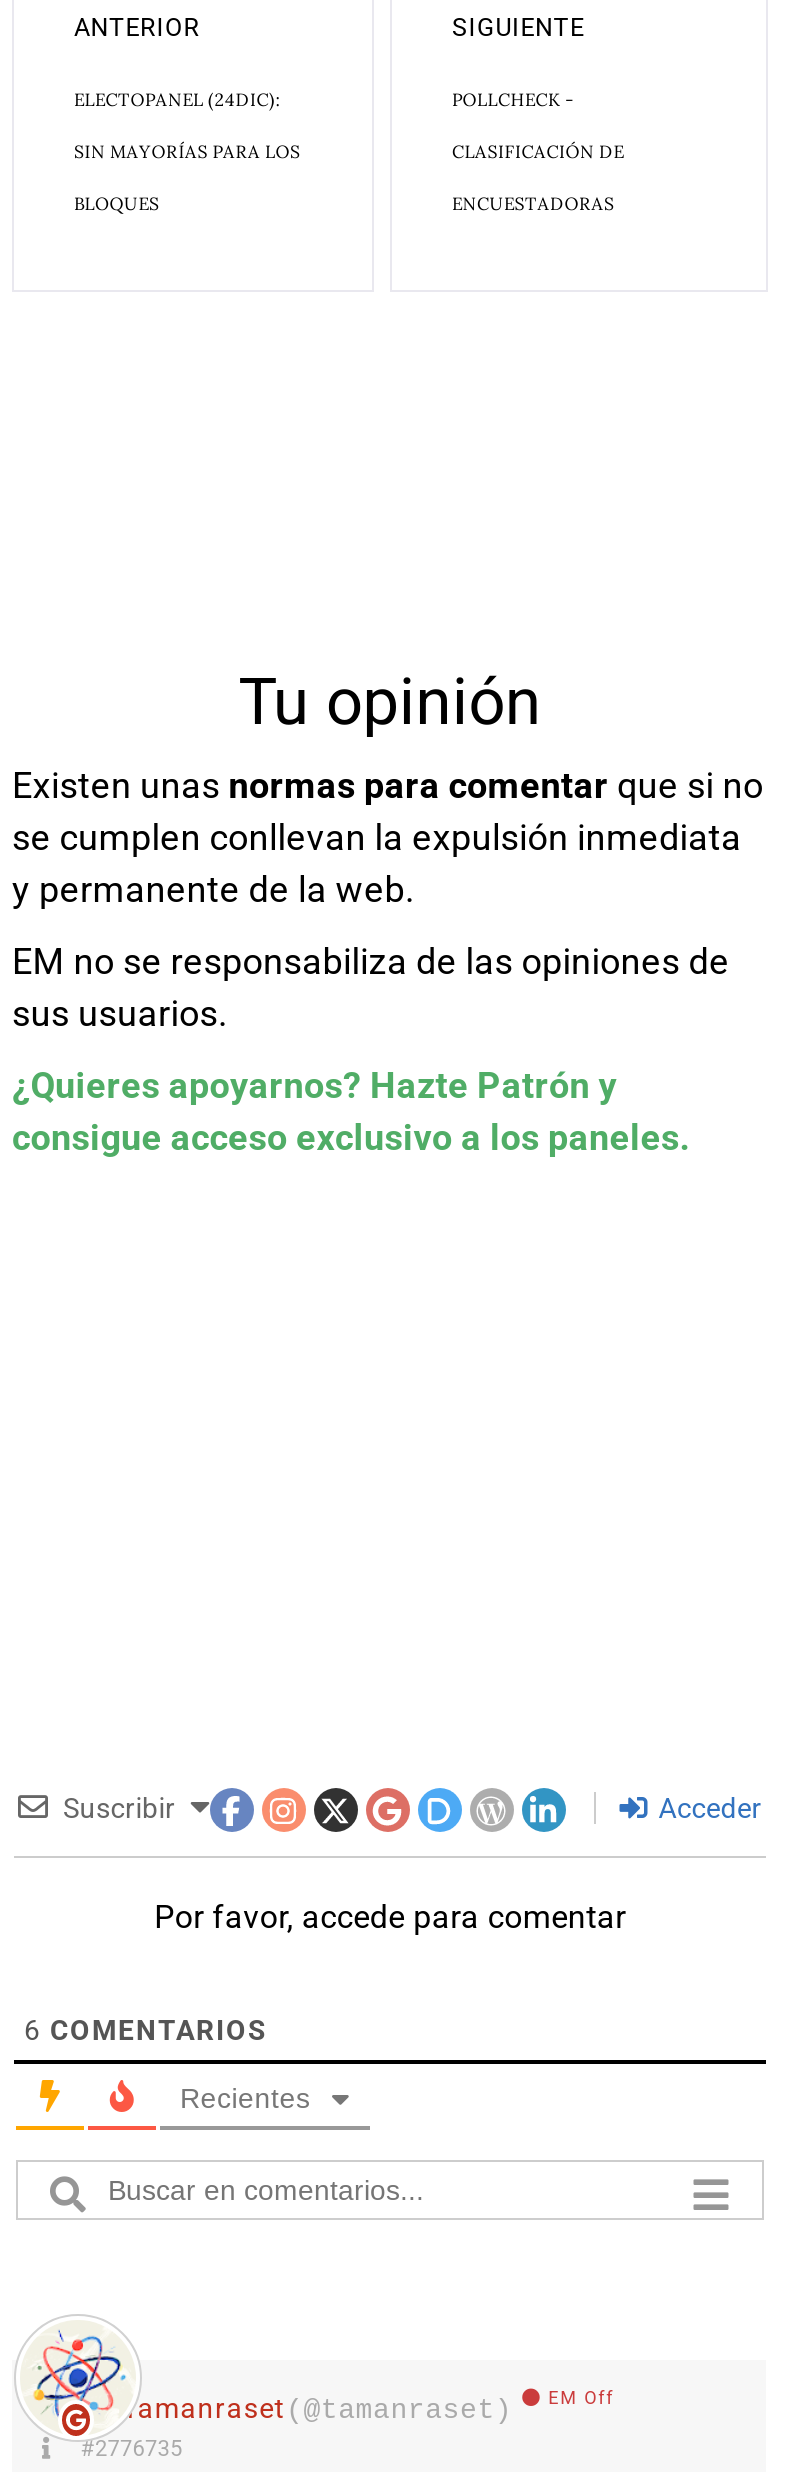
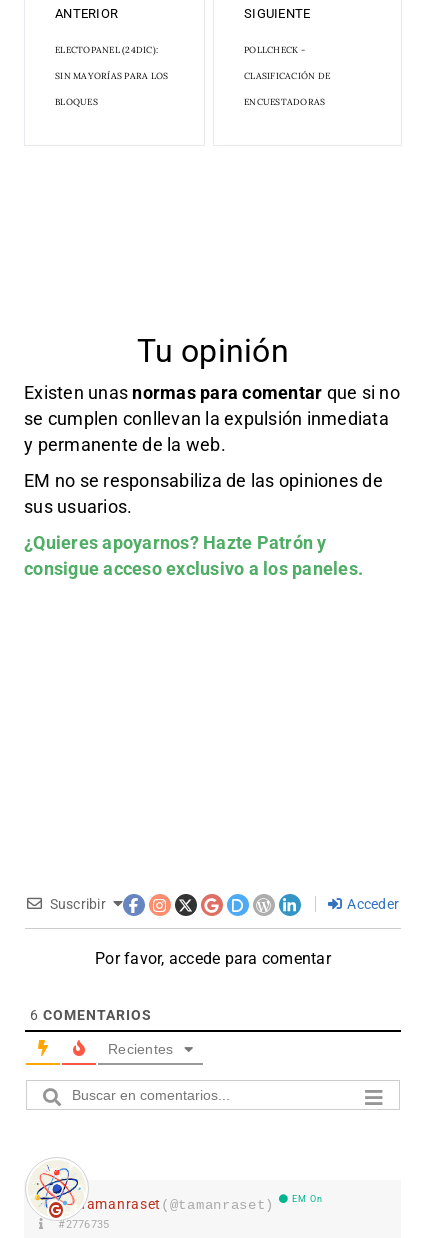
[548,2387,614,2407] EM Off -> [292,1193,323,1203] EM On

